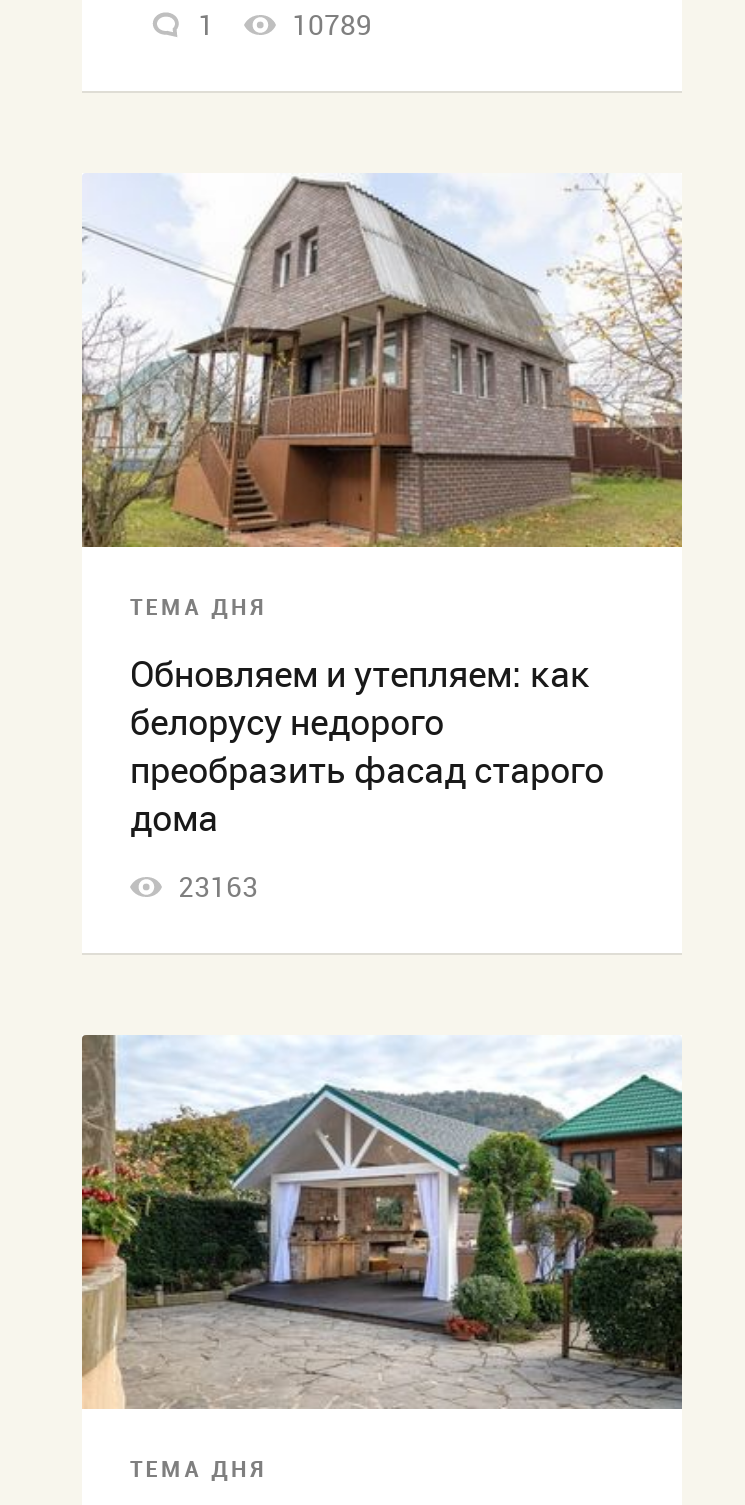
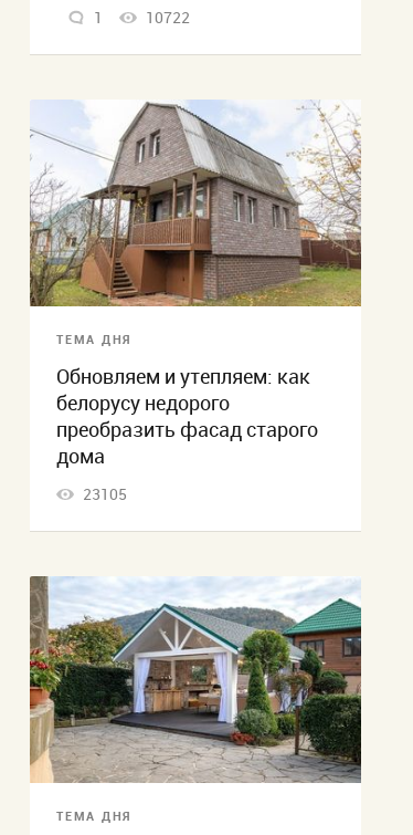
[292,9,372,41] 10789 -> [146,9,190,27] 10722
[178,871,258,903] 23163 -> [83,486,127,503] 23105

